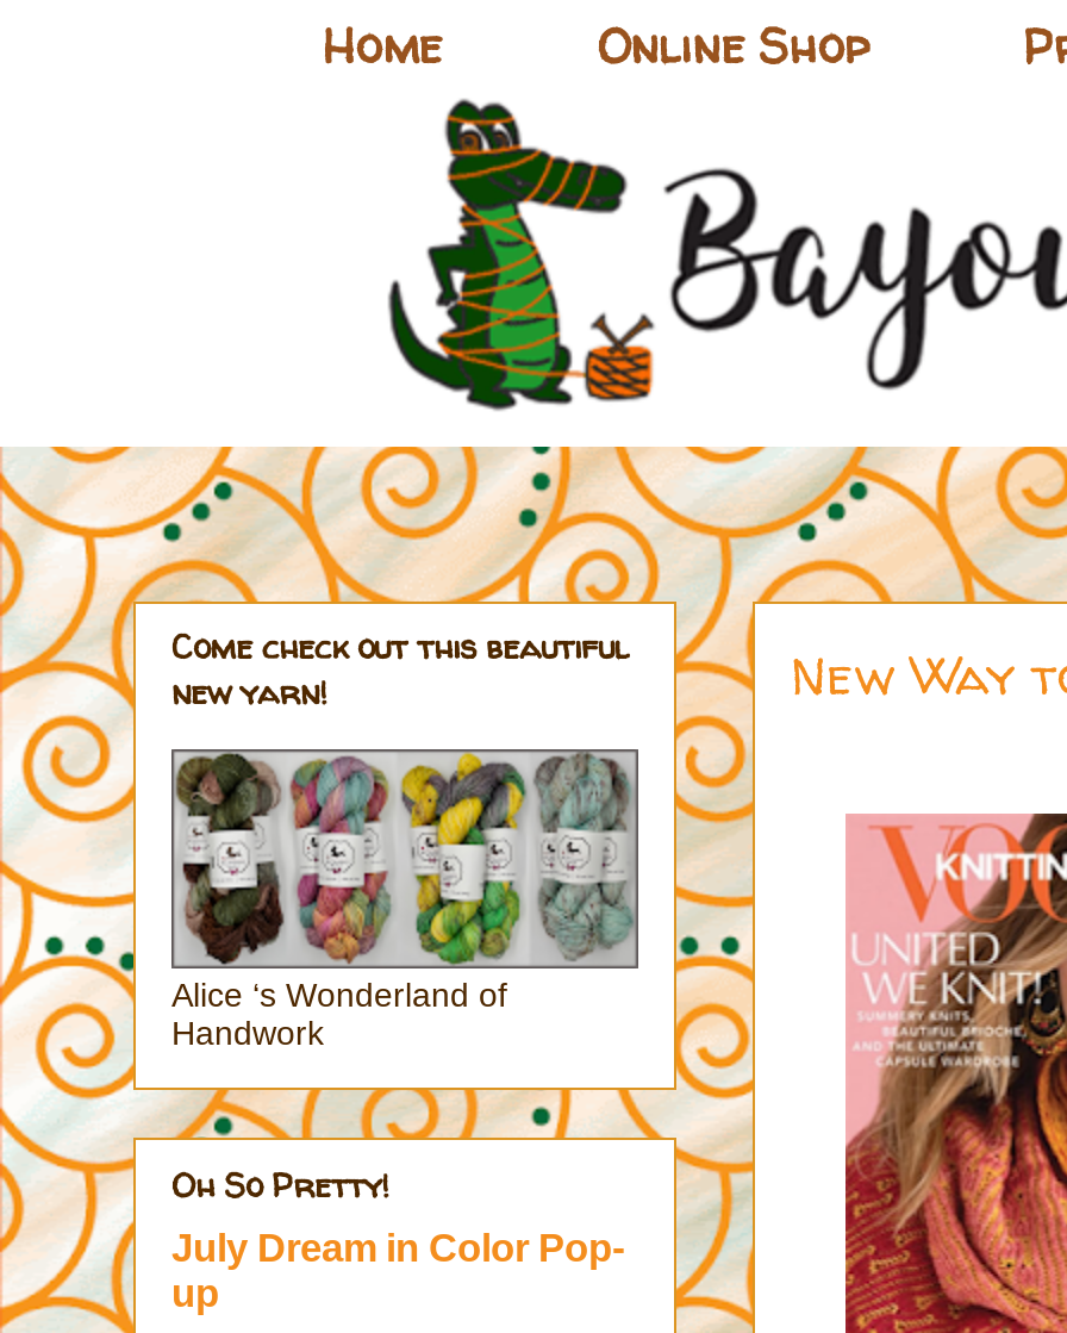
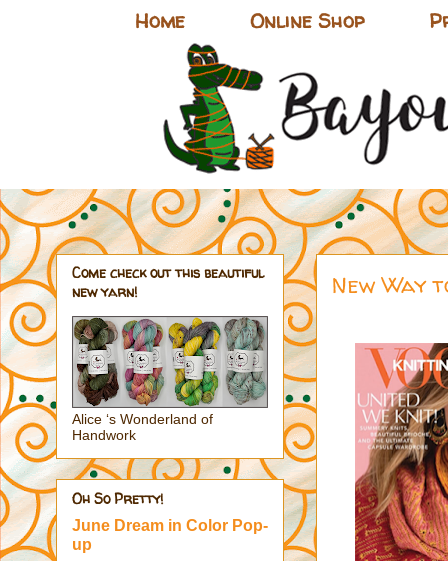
[171,1225,624,1268] July Dream in Color Pop- -> [72,516,268,534] June Dream in Color Pop-

